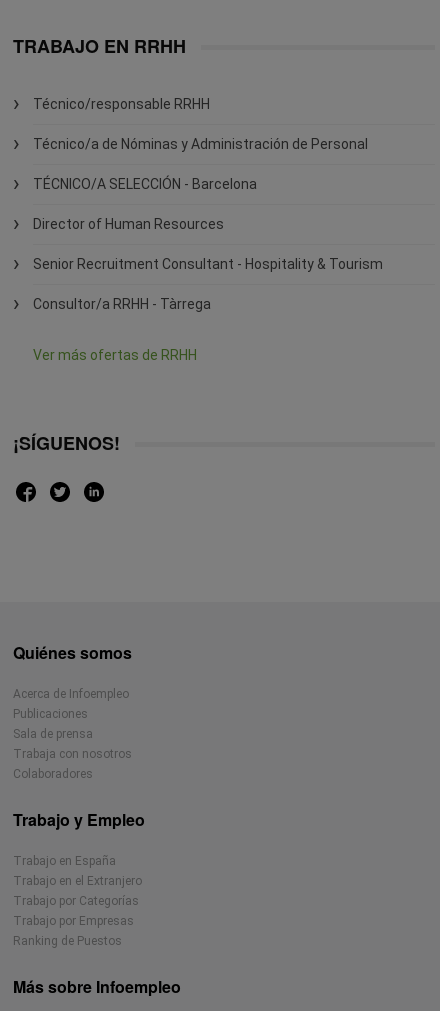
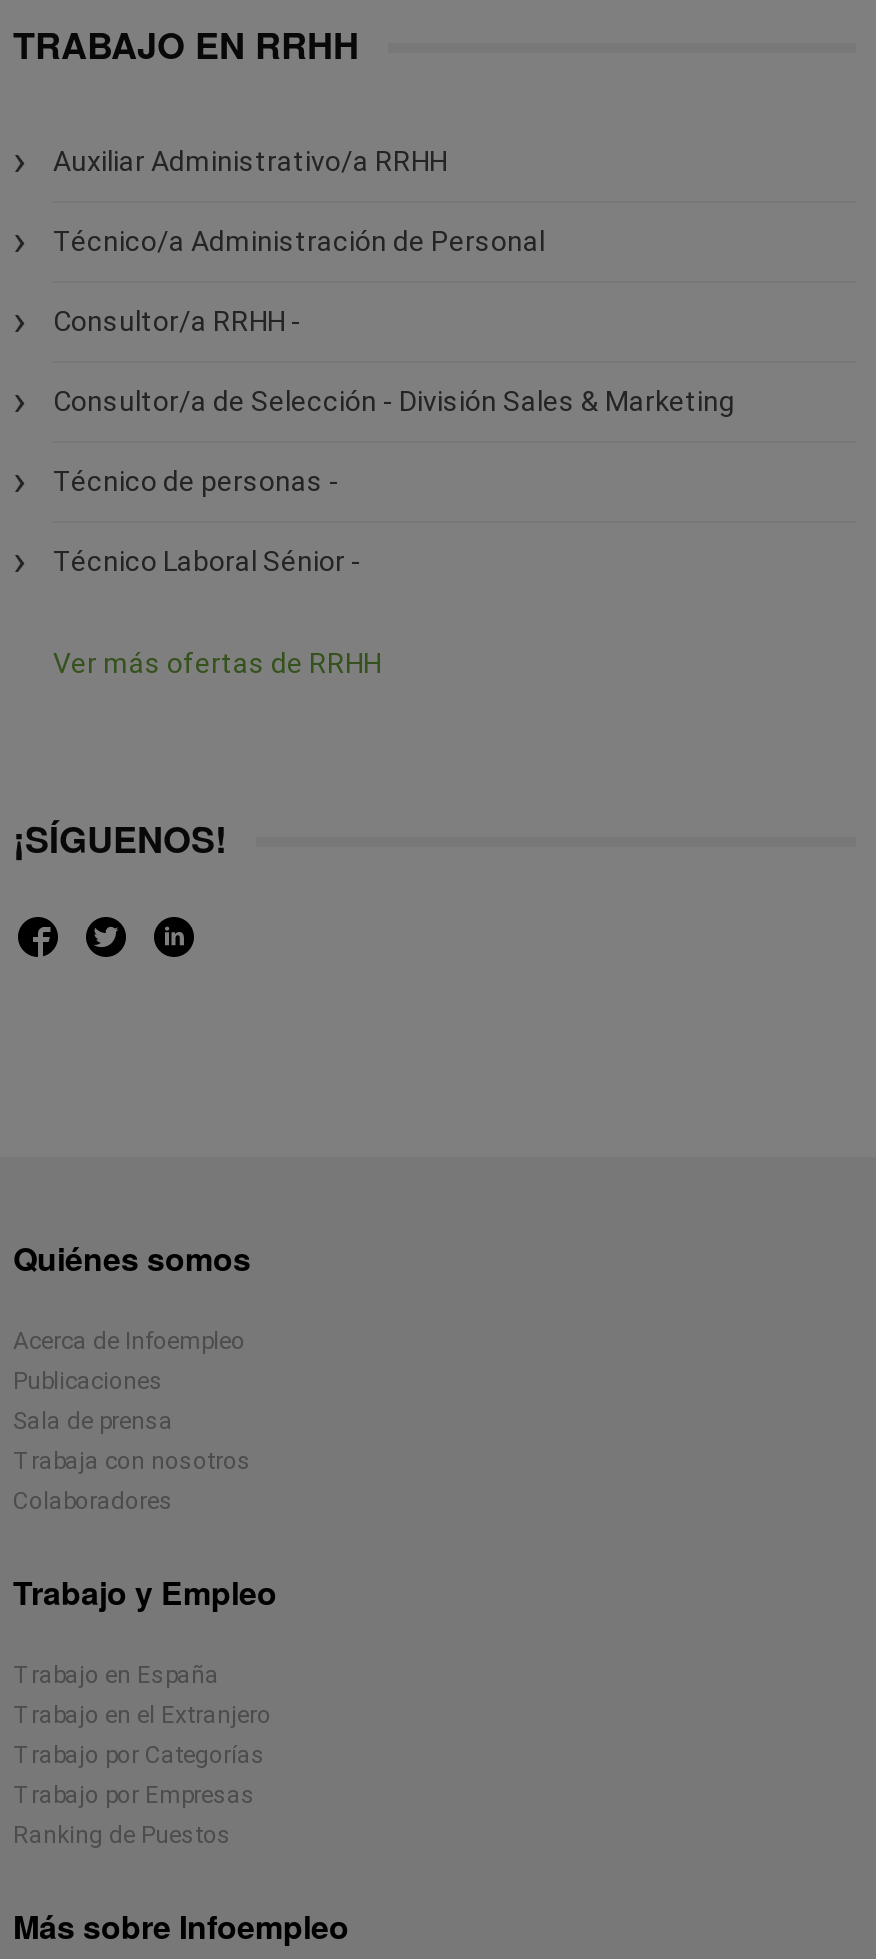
[33,96,210,112] Técnico/responsable RRHH -> [53,145,447,177] Auxiliar Administrativo/a RRHH
[33,136,368,152] Técnico/a de Nóminas y Administración de Personal -> [53,225,545,257] Técnico/a Administración de Personal
[33,176,257,192] TÉCNICO/A SELECCIÓN - Barcelona -> [53,305,301,337] Consultor/a RRHH -
[33,216,224,232] Director of Human Resources -> [53,385,735,417] Consultor/a de Selección - División Sales & Marketing
[33,256,383,272] Senior Recruitment Consultant - Hospitality & Tourism -> [53,465,339,497] Técnico de personas -
[33,296,211,312] Consultor/a RRHH - Tàrrega -> [53,545,361,577] Técnico Laboral Sénior -

